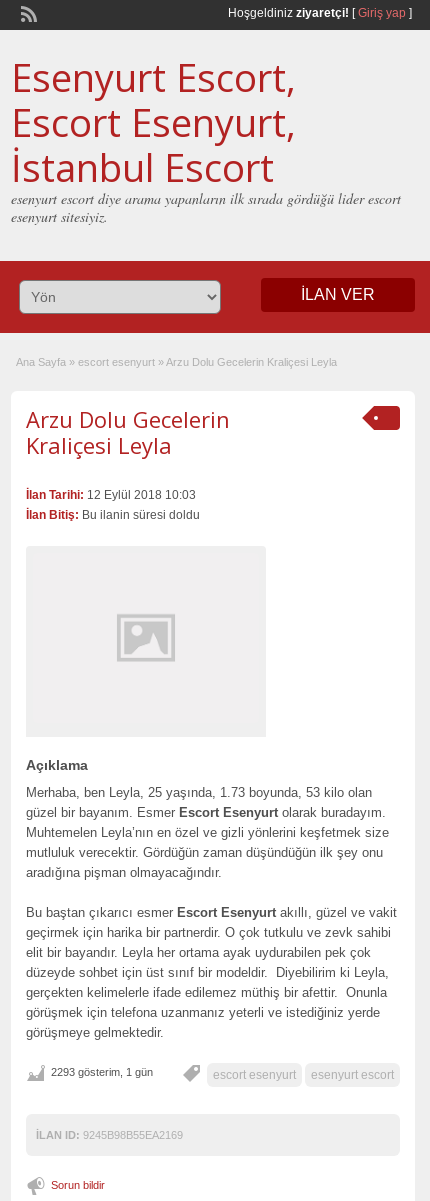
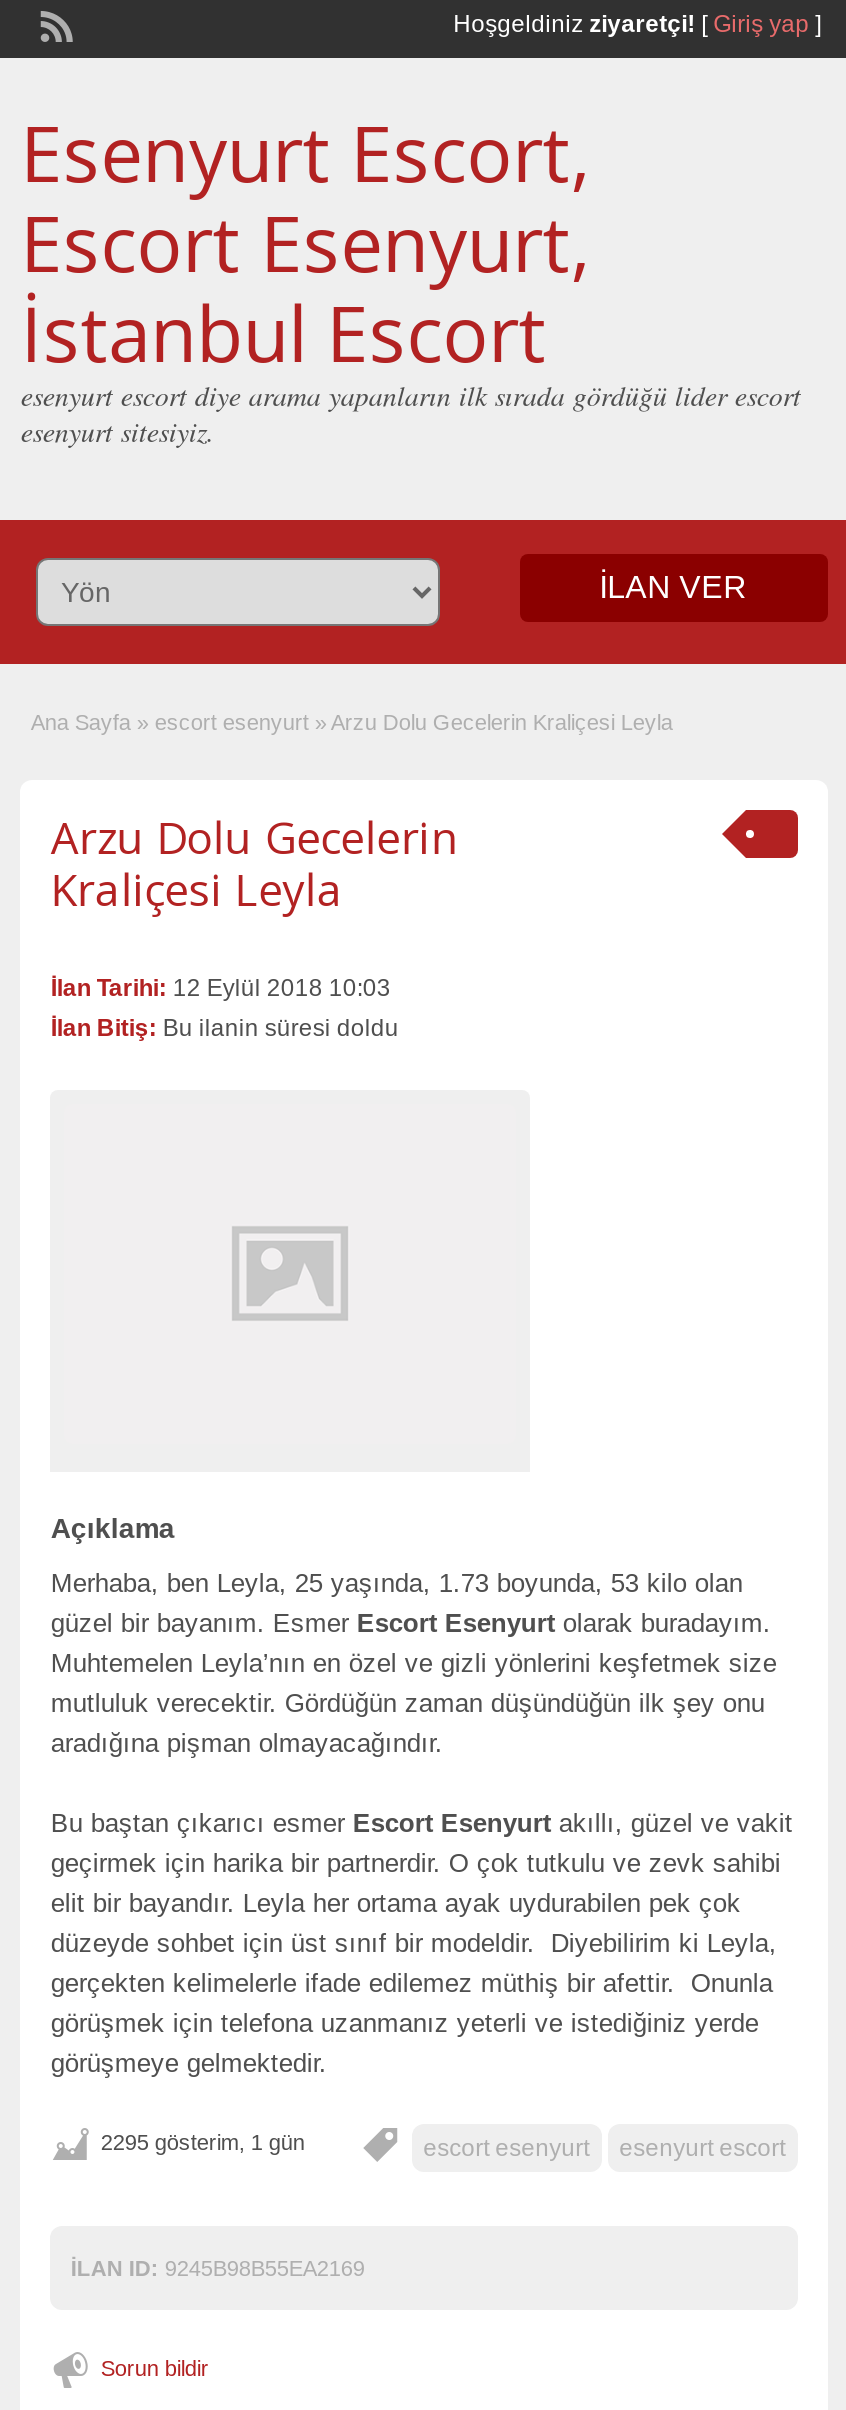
[51,1065,153,1077] 2293 gösterim, 1 gün -> [101,2129,305,2153] 2295 gösterim, 1 gün

